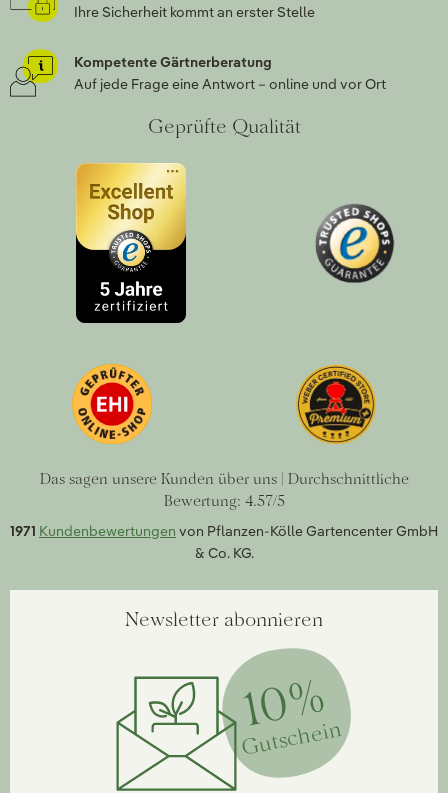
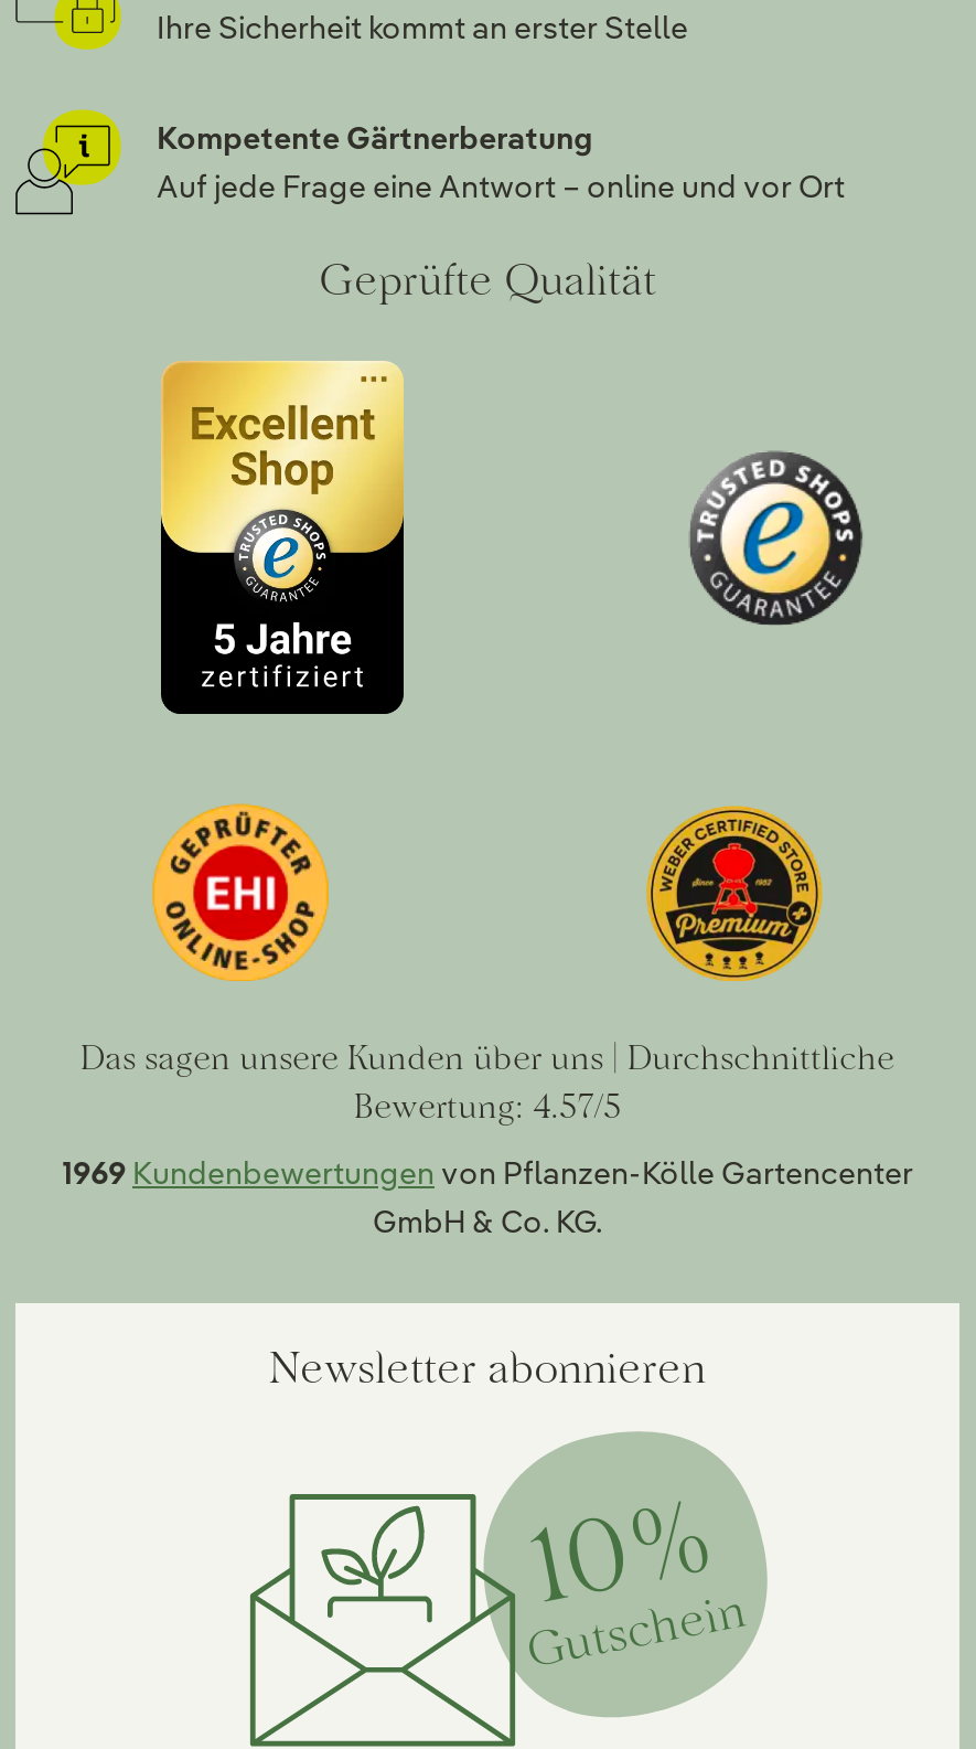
[10,522,438,562] 1971 Kundenbewertungen von Pflanzen-Kölle Gartencenter GmbH | & Co. KG. -> [62,1153,913,1241] 1969 Kundenbewertungen von Pflanzen-Kölle Gartencenter | GmbH & Co. KG.

